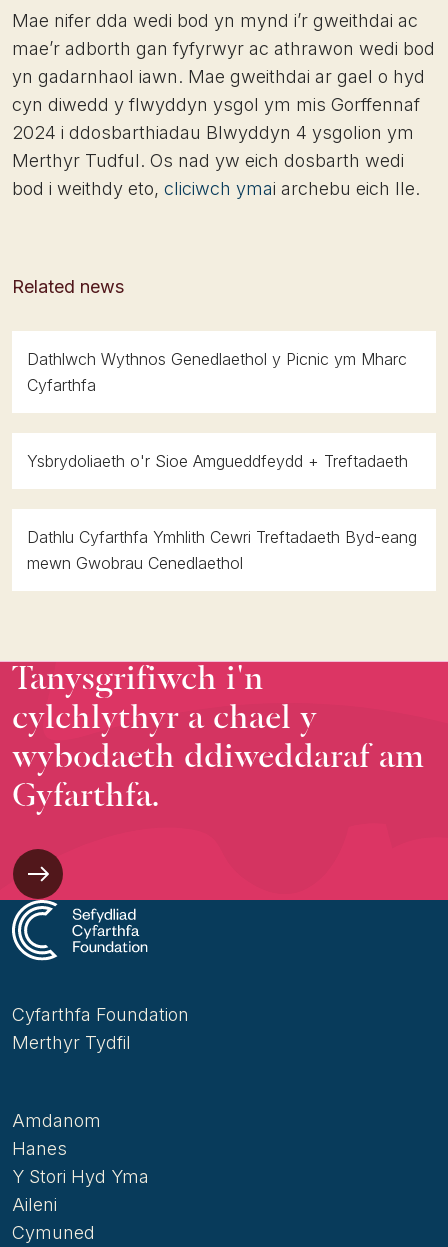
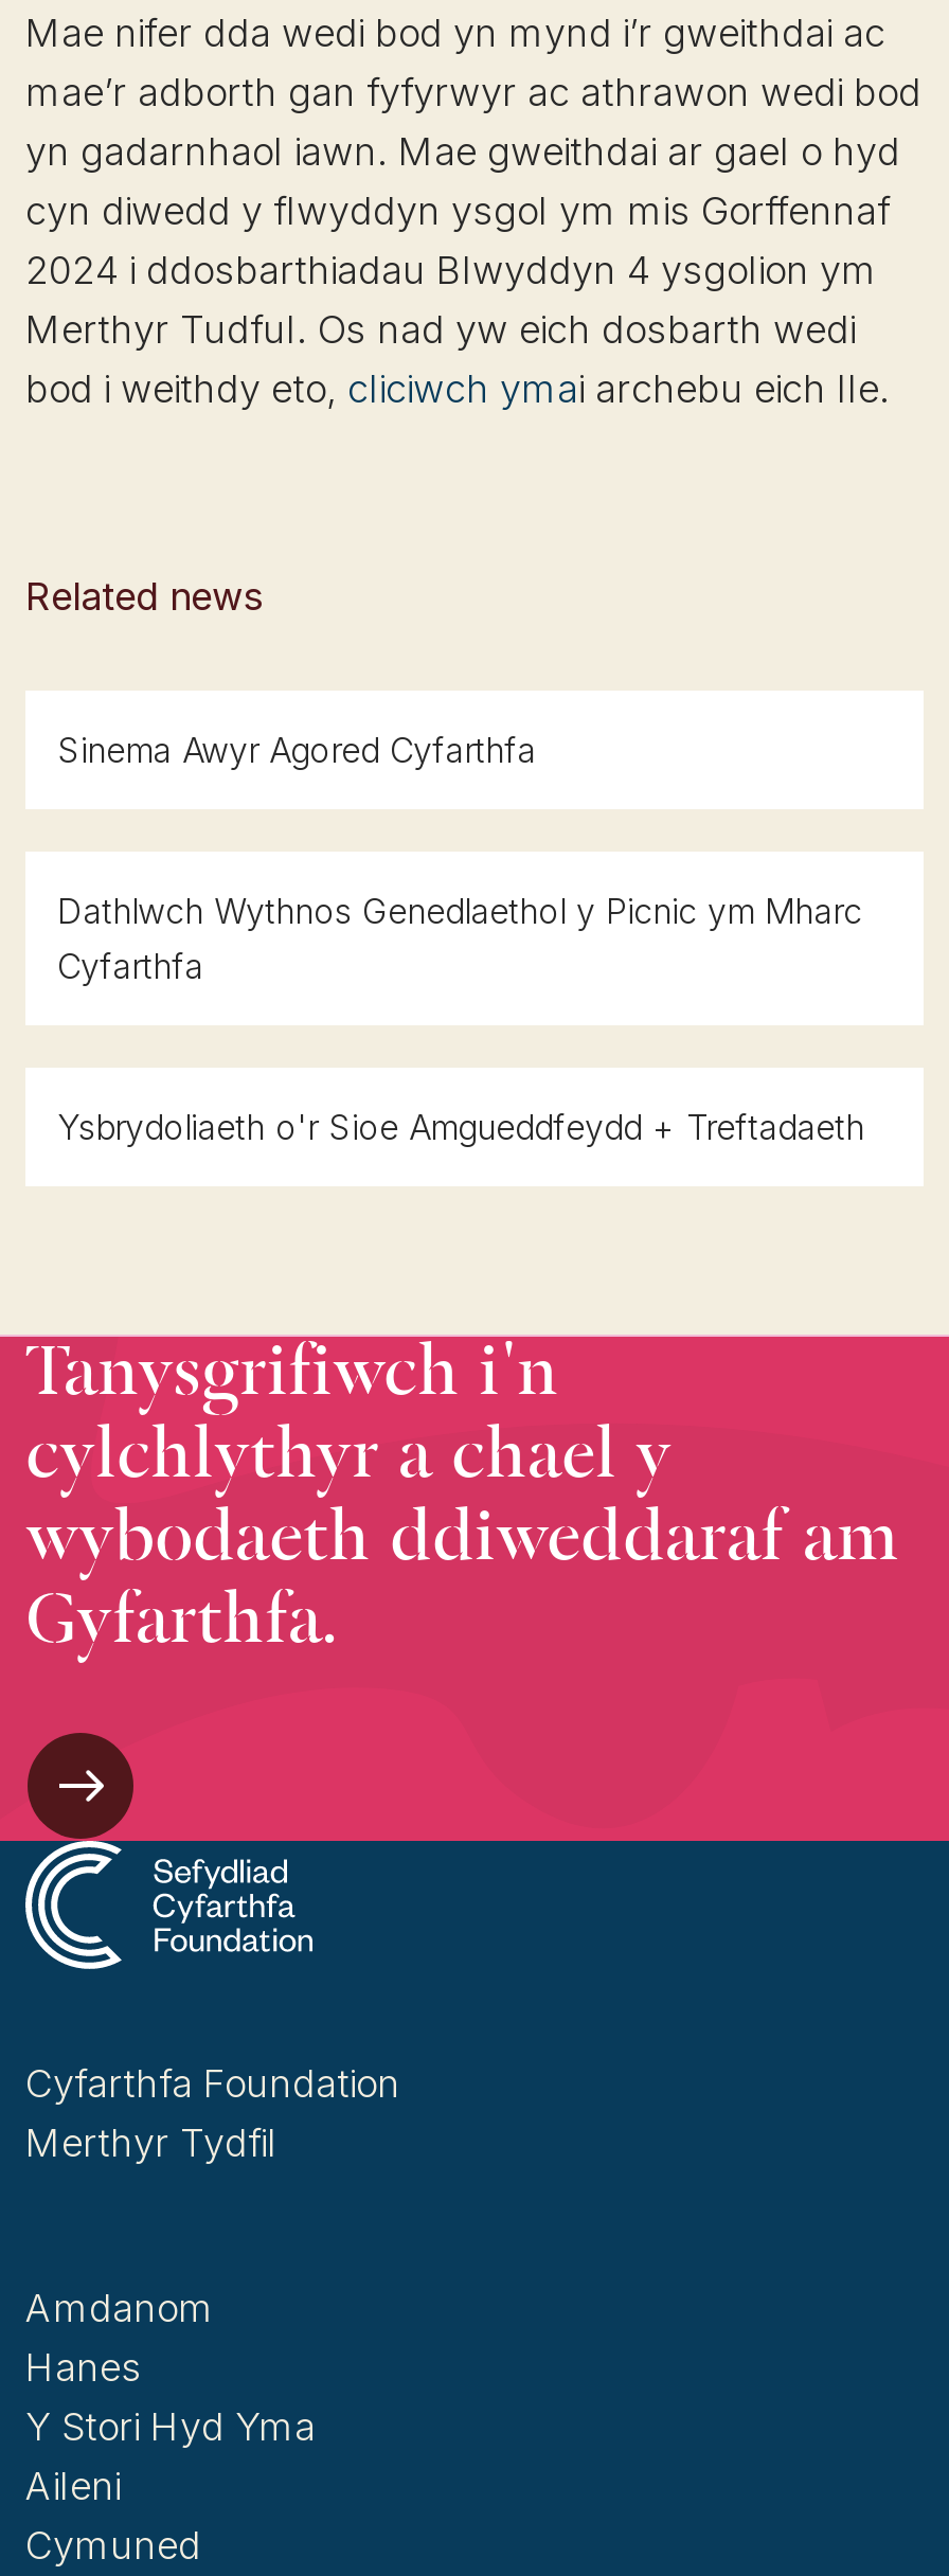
none -> [57,729,536,771] Sinema Awyr Agored Cyfarthfa
moved [27,349,408,471] -> [57,890,864,1148]: Dathlwch Wythnos Genedlaethol y Picnic ym Mharc | Cyfarthfa | Ysbrydoliaeth o'r Sioe Amgueddfeydd + Treftadaeth
[27,527,417,573] Dathlu Cyfarthfa Ymhlith Cewri Treftadaeth Byd-eang | mewn Gwobrau Cenedlaethol -> none

